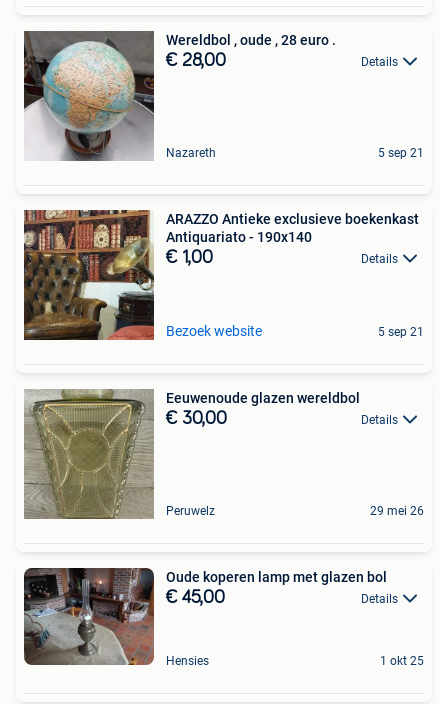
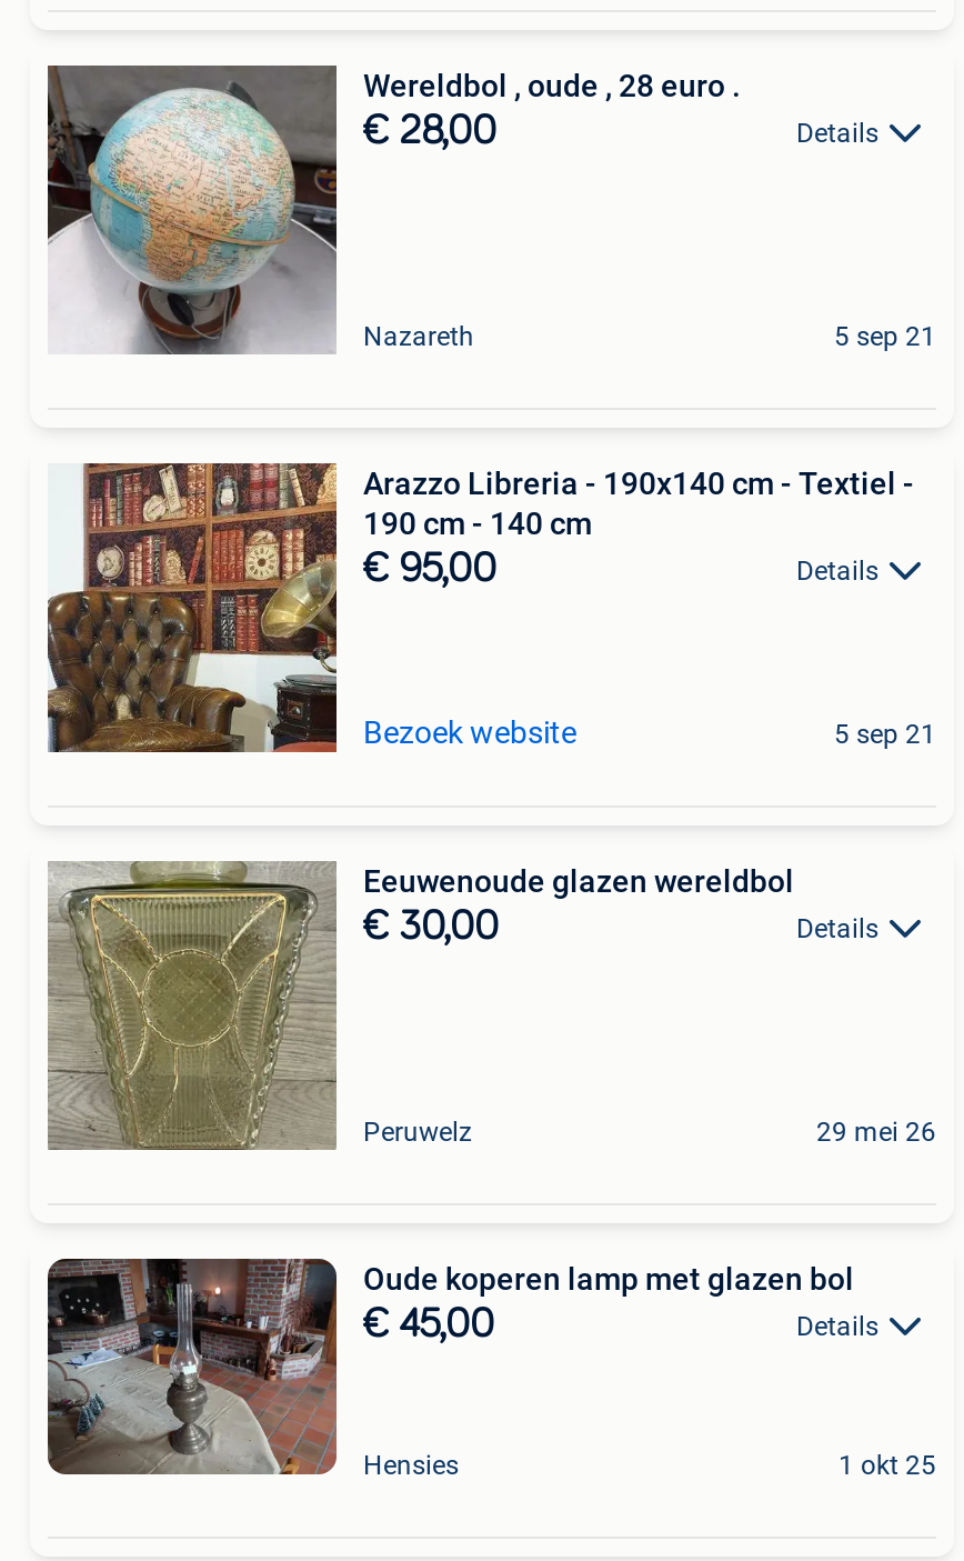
[23,209,419,341] [image] | ARAZZO Antieke exclusieve boekenkast | Antiquariato - 190x140 | € 1,00 -> [48,461,914,754] [image] | Arazzo Libreria - 190x140 cm - Textiel - | 190 cm - 140 cm | € 95,00

